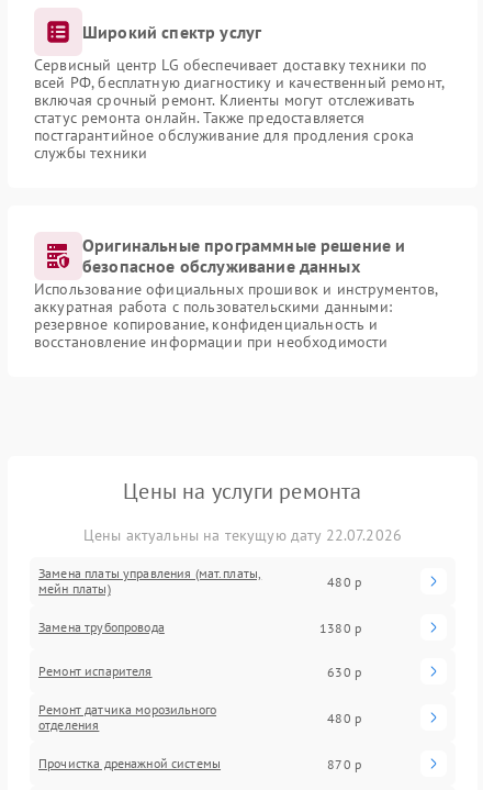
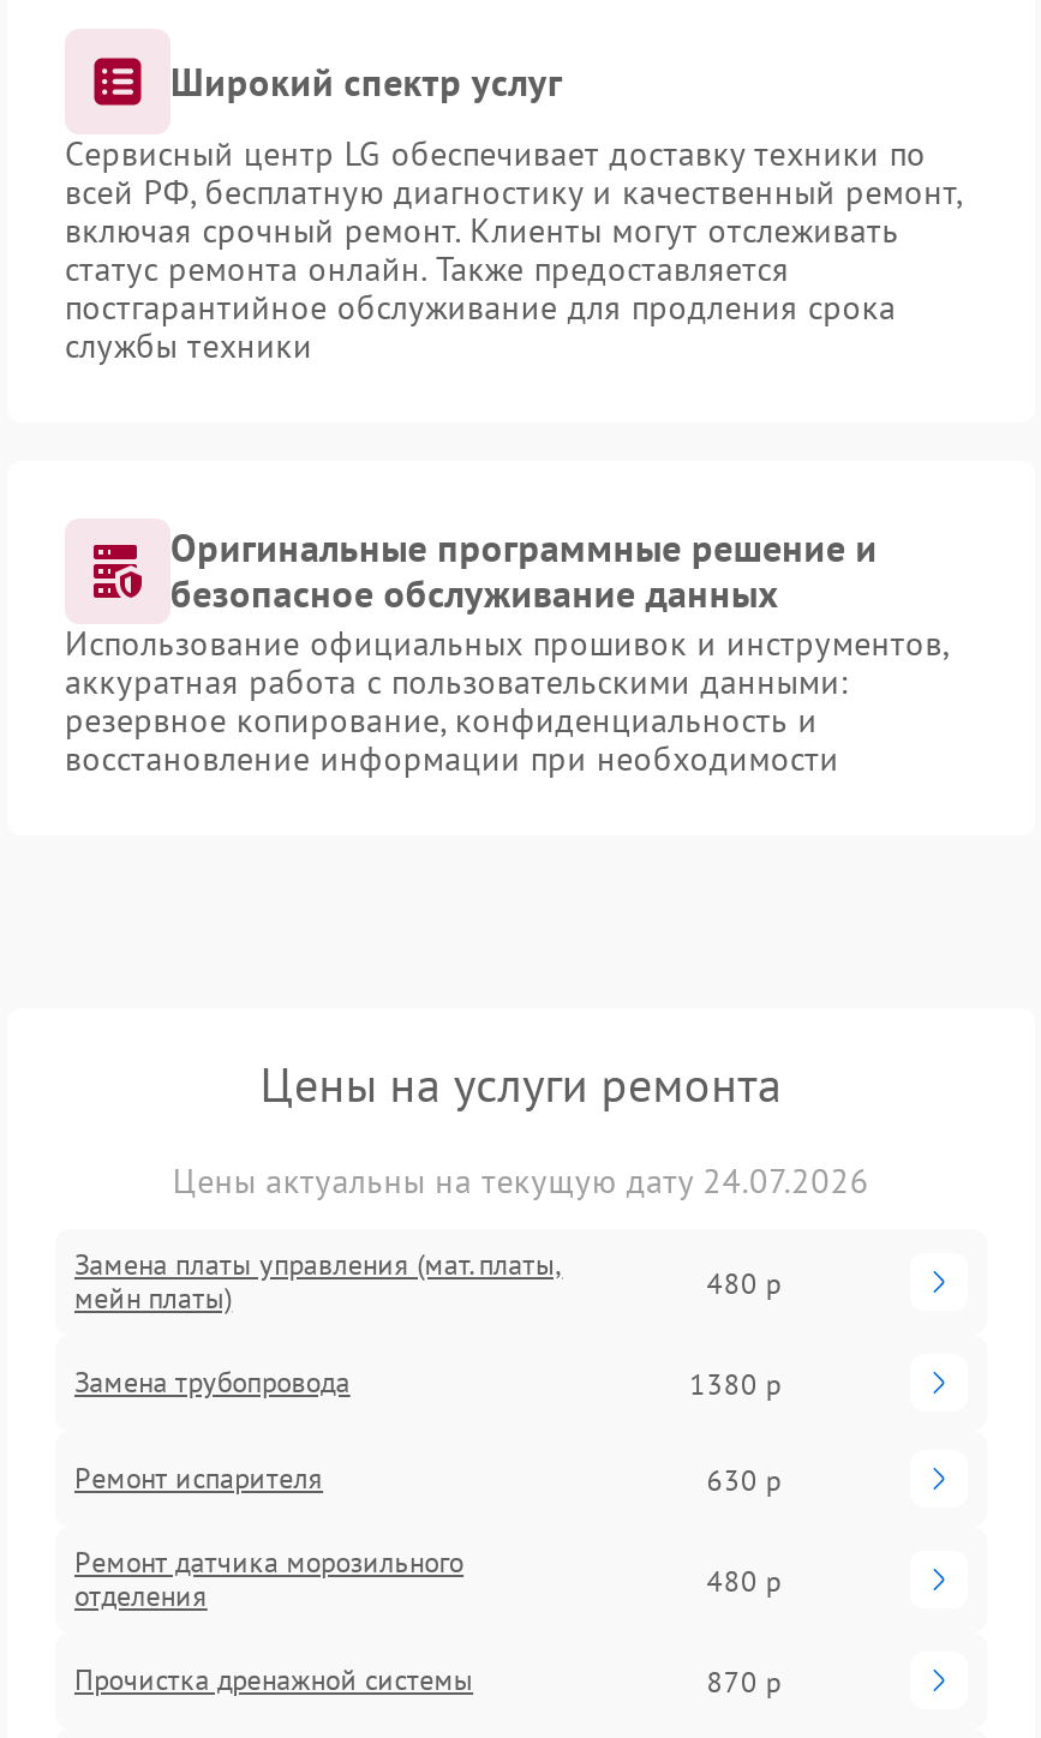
[83,525,402,545] Цены актуальны на текущую дату 22.07.2026 -> [173,1159,870,1203] Цены актуальны на текущую дату 24.07.2026

